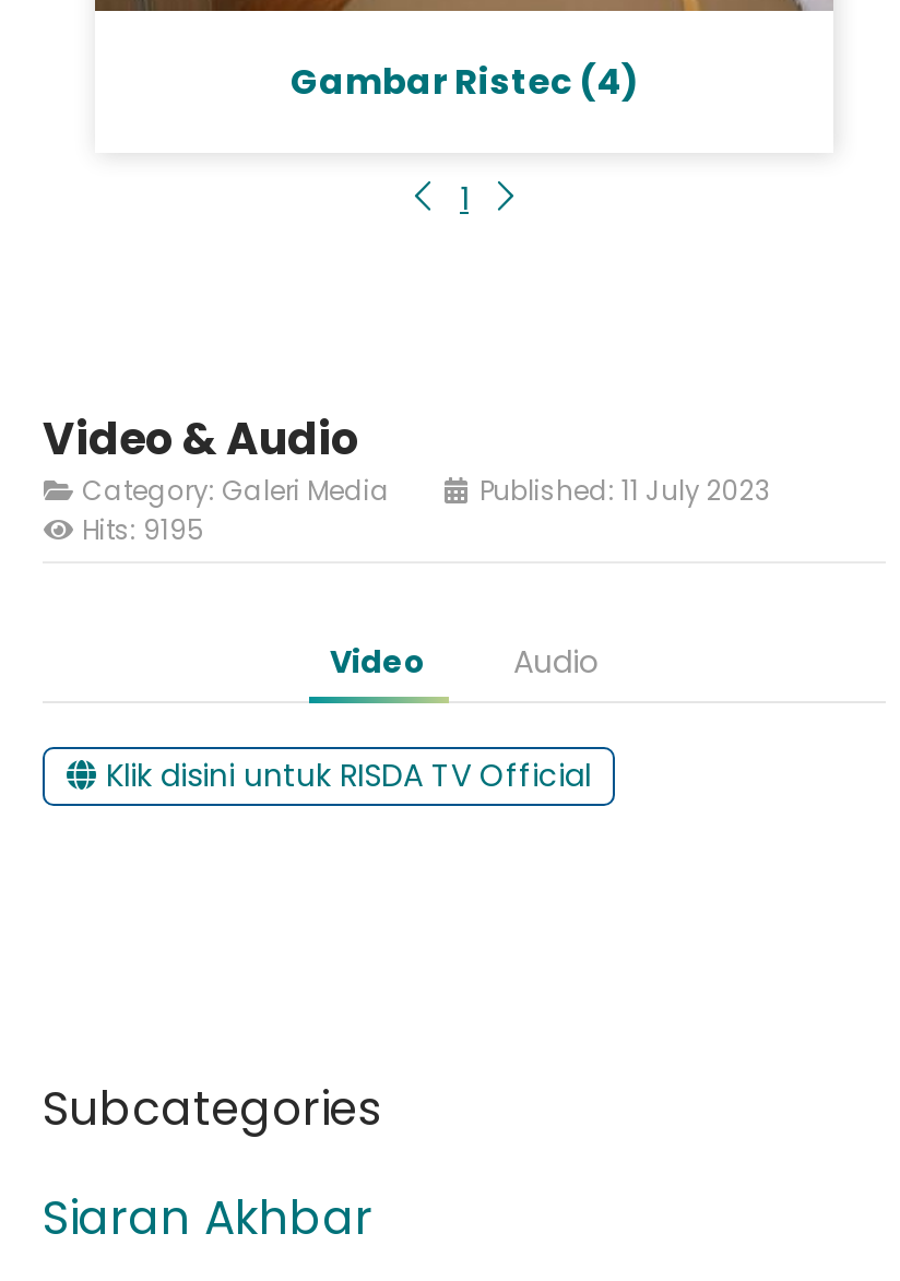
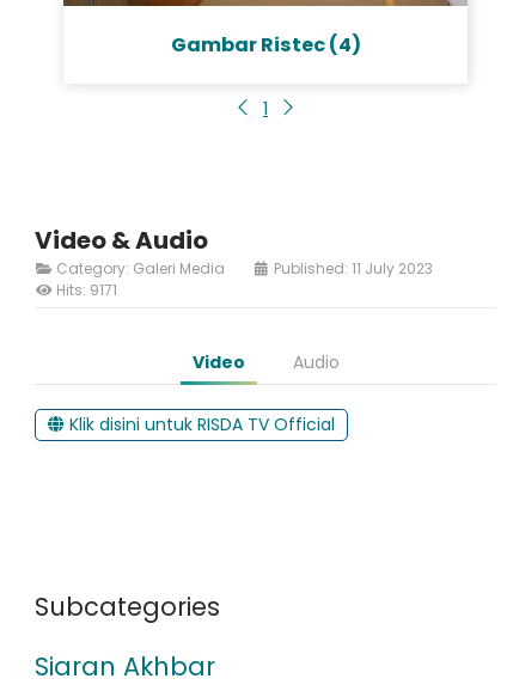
[82,510,204,548] Hits: 9195 -> [56,279,117,300] Hits: 9171

